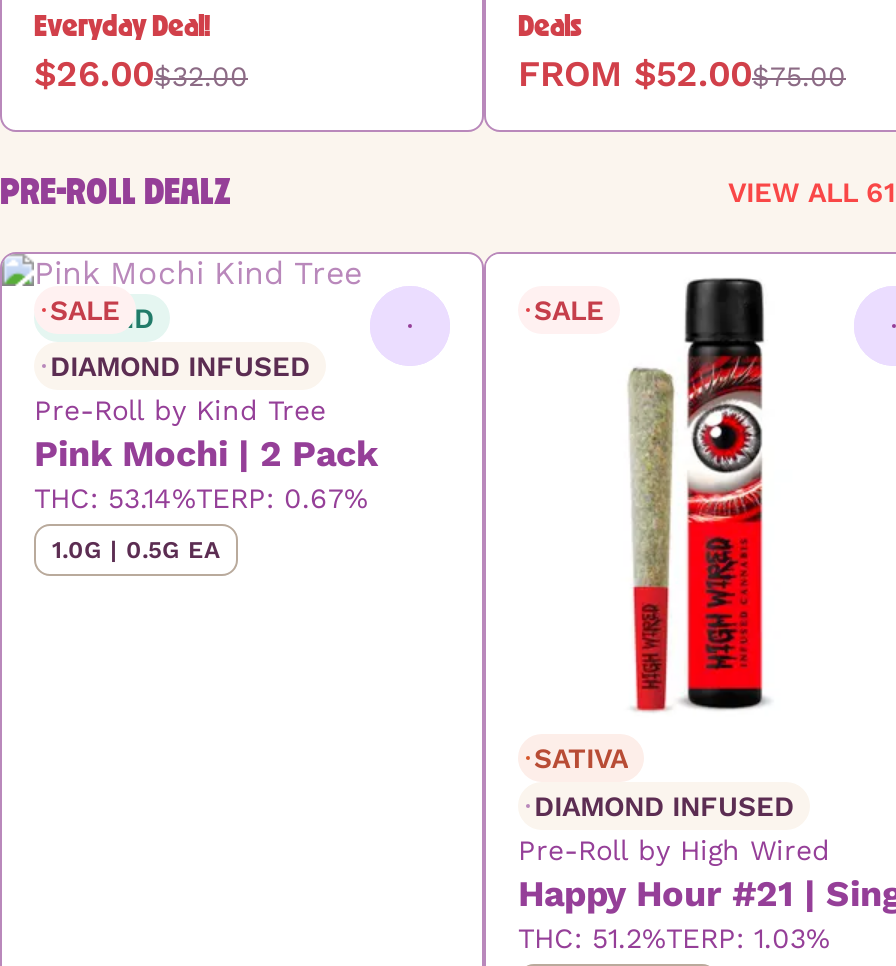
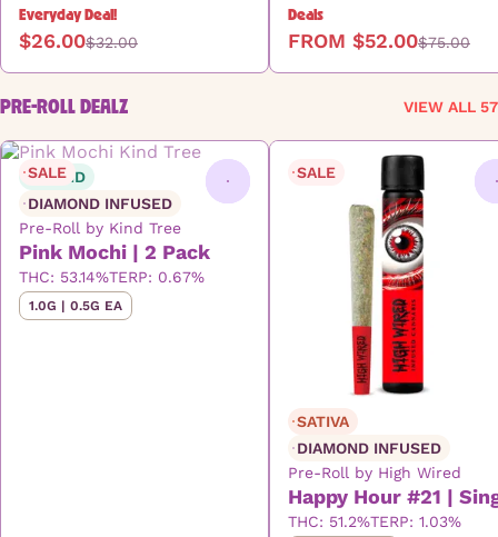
[728,177,896,209] VIEW ALL 61 -> [404,98,498,116] VIEW ALL 57

